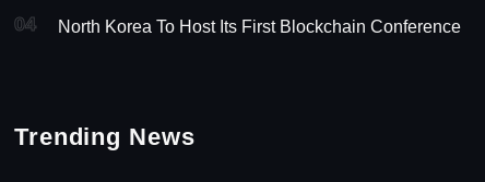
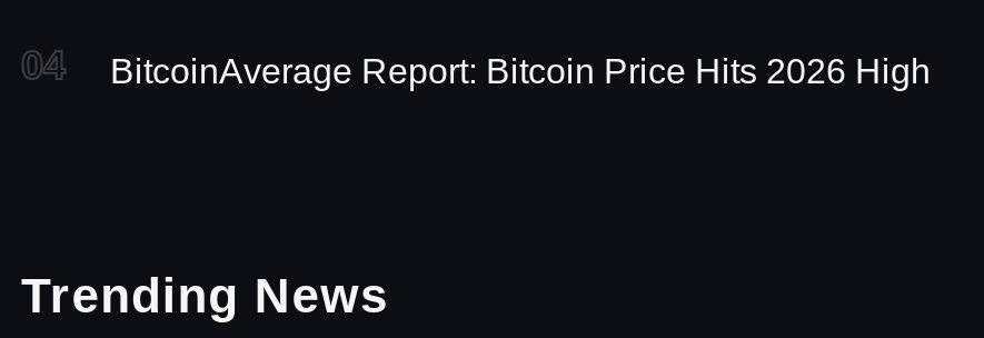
[58,17,461,35] North Korea To Host Its First Blockchain Conference -> [110,51,931,89] BitcoinAverage Report: Bitcoin Price Hits 2026 High

